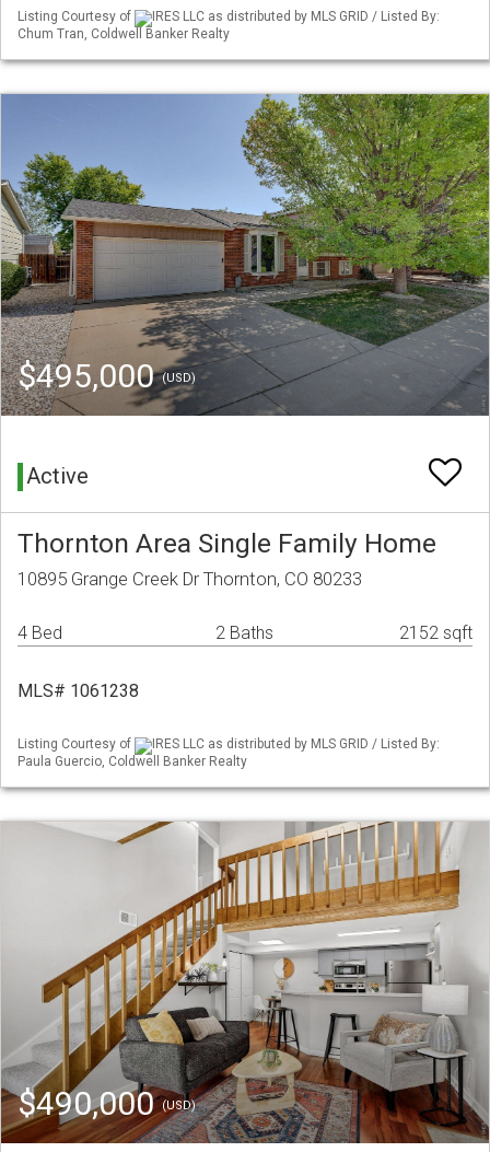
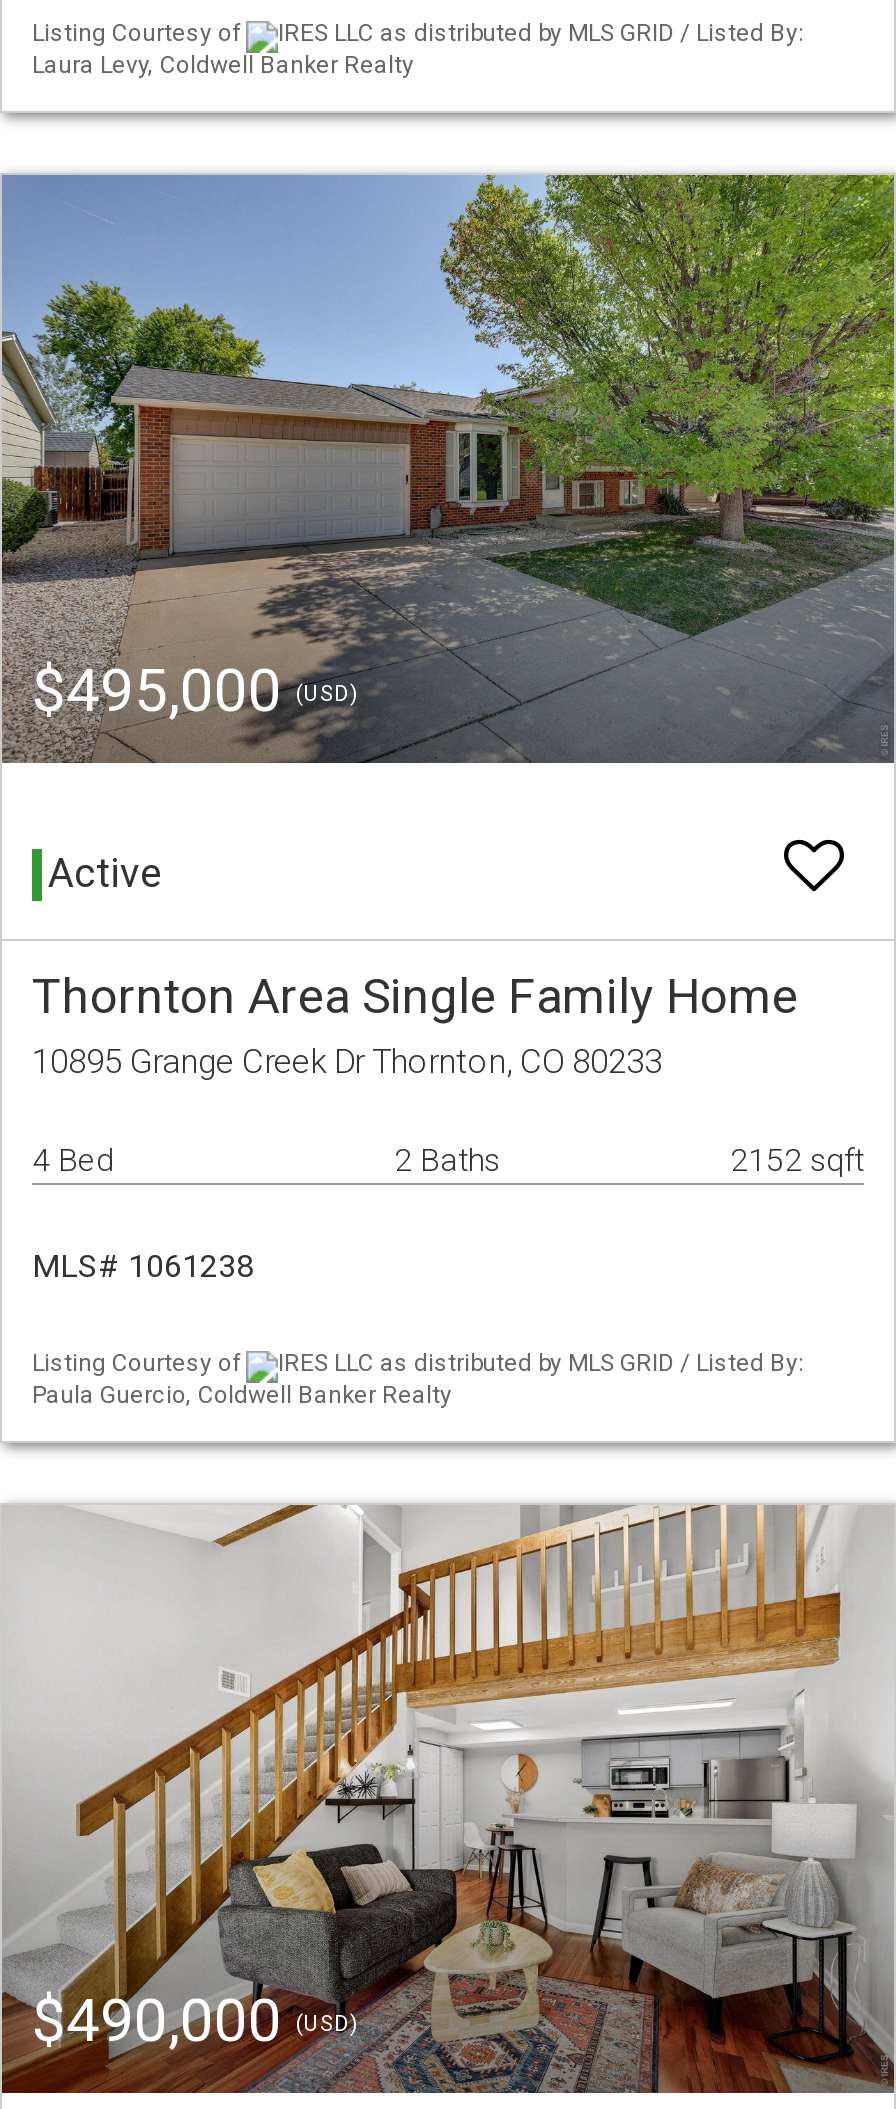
[17,26,230,41] Chum Tran, Coldwell Banker Realty -> [32,50,414,78] Laura Levy, Coldwell Banker Realty

